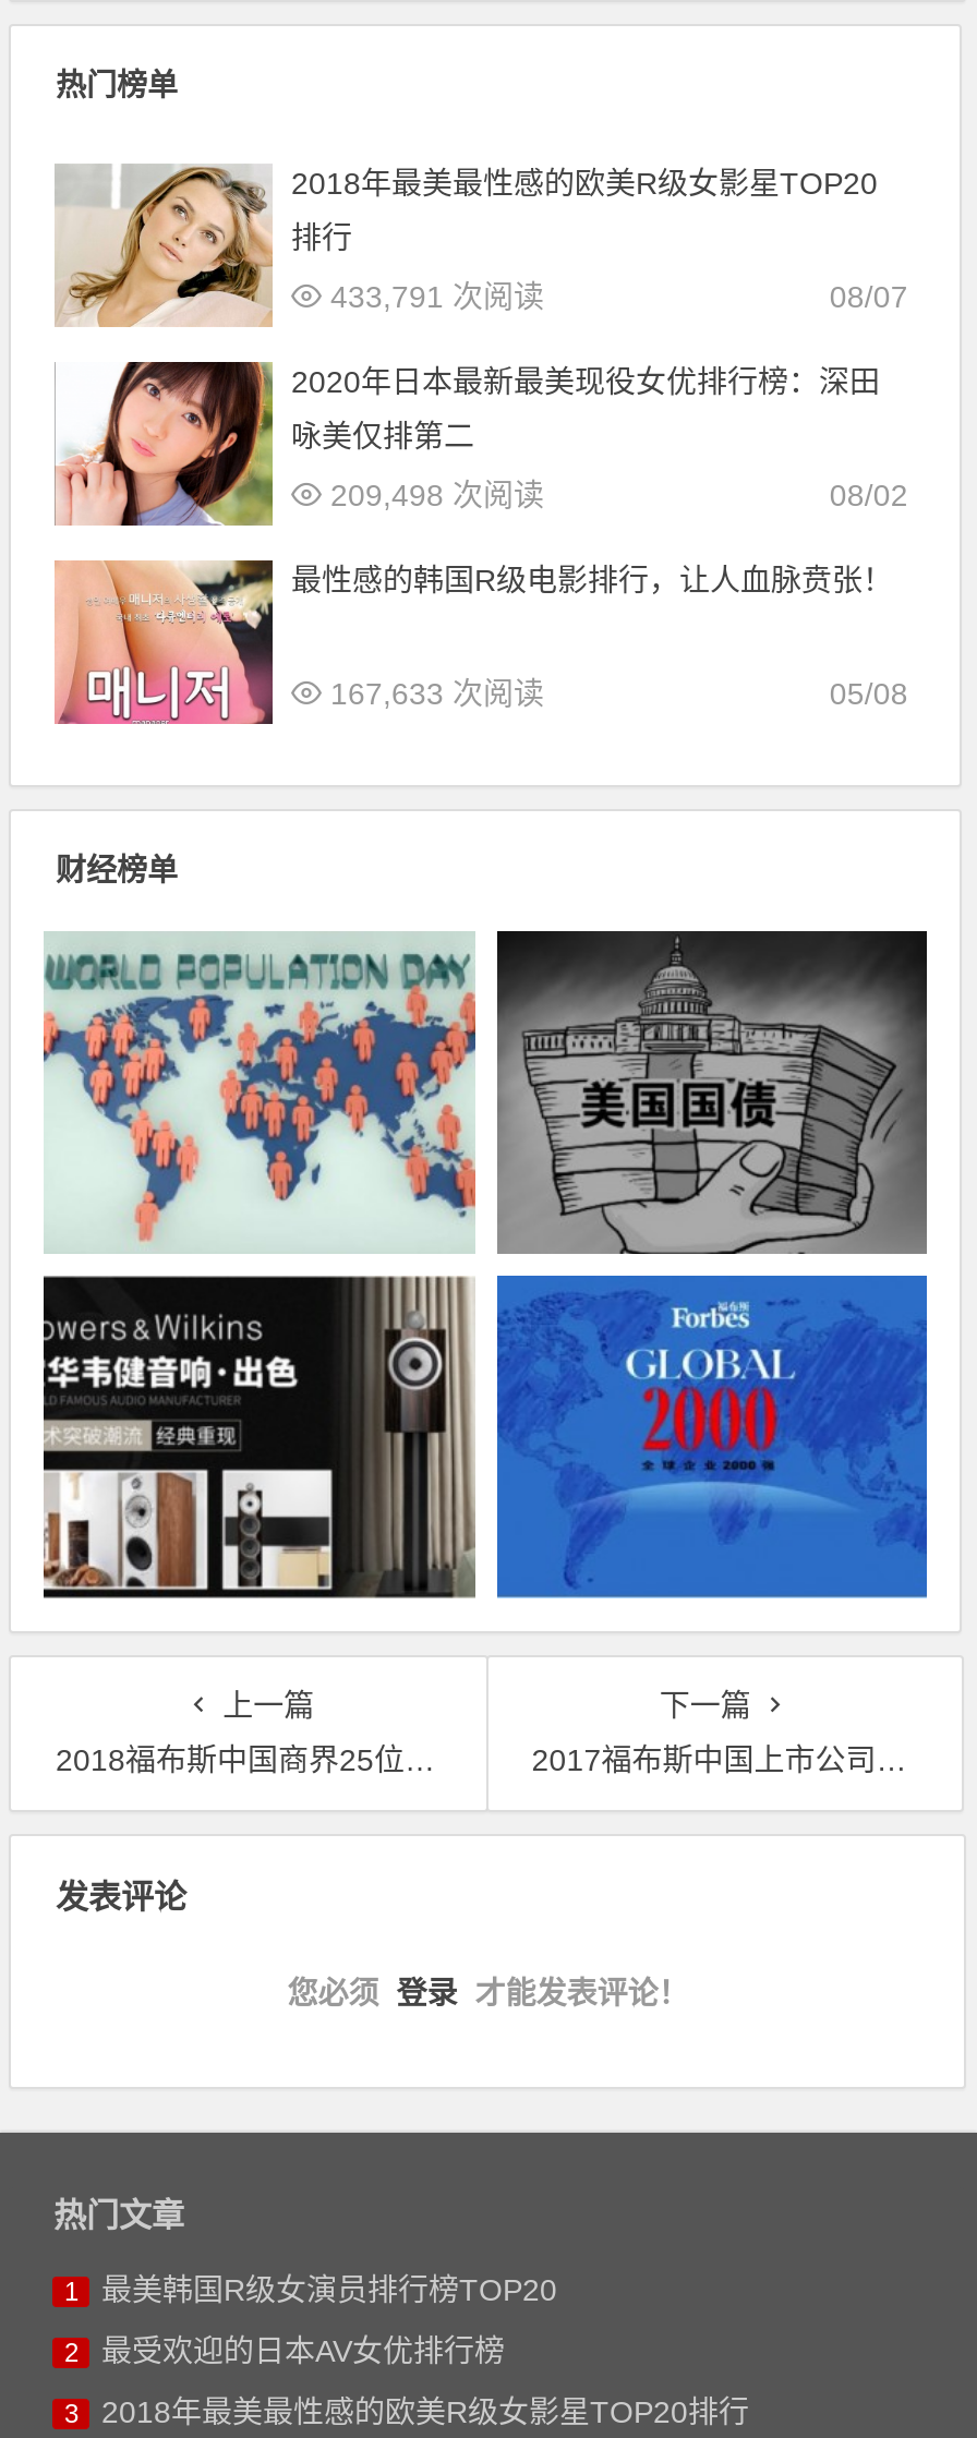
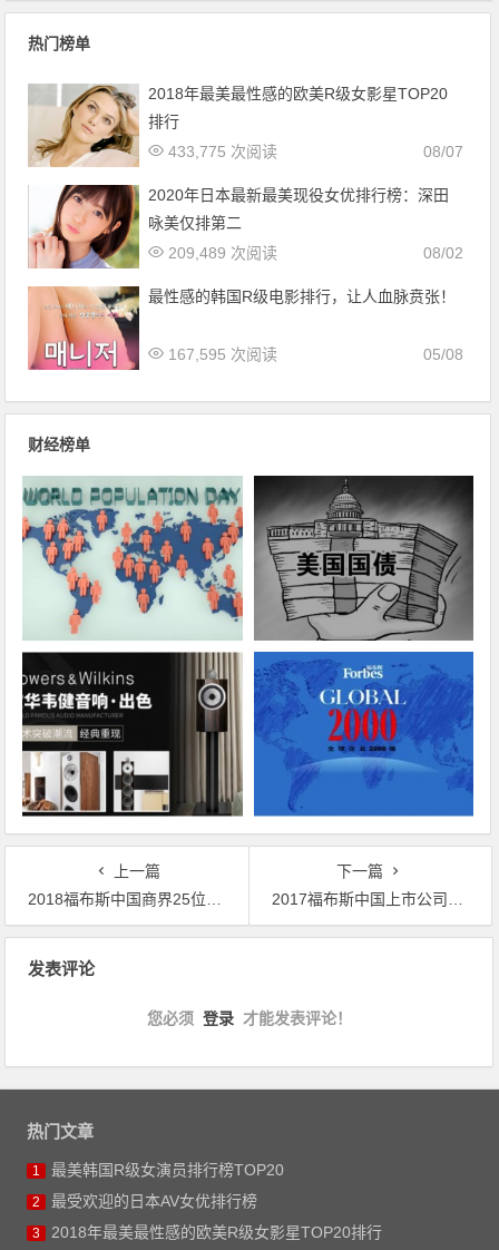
[322,278,544,313] 433,791 次阅读 -> [164,142,278,160] 433,775 次阅读
[322,476,544,511] 209,498 次阅读 -> [164,243,278,261] 209,489 次阅读
[322,675,544,710] 167,633 次阅读 -> [164,345,278,363] 167,595 次阅读

